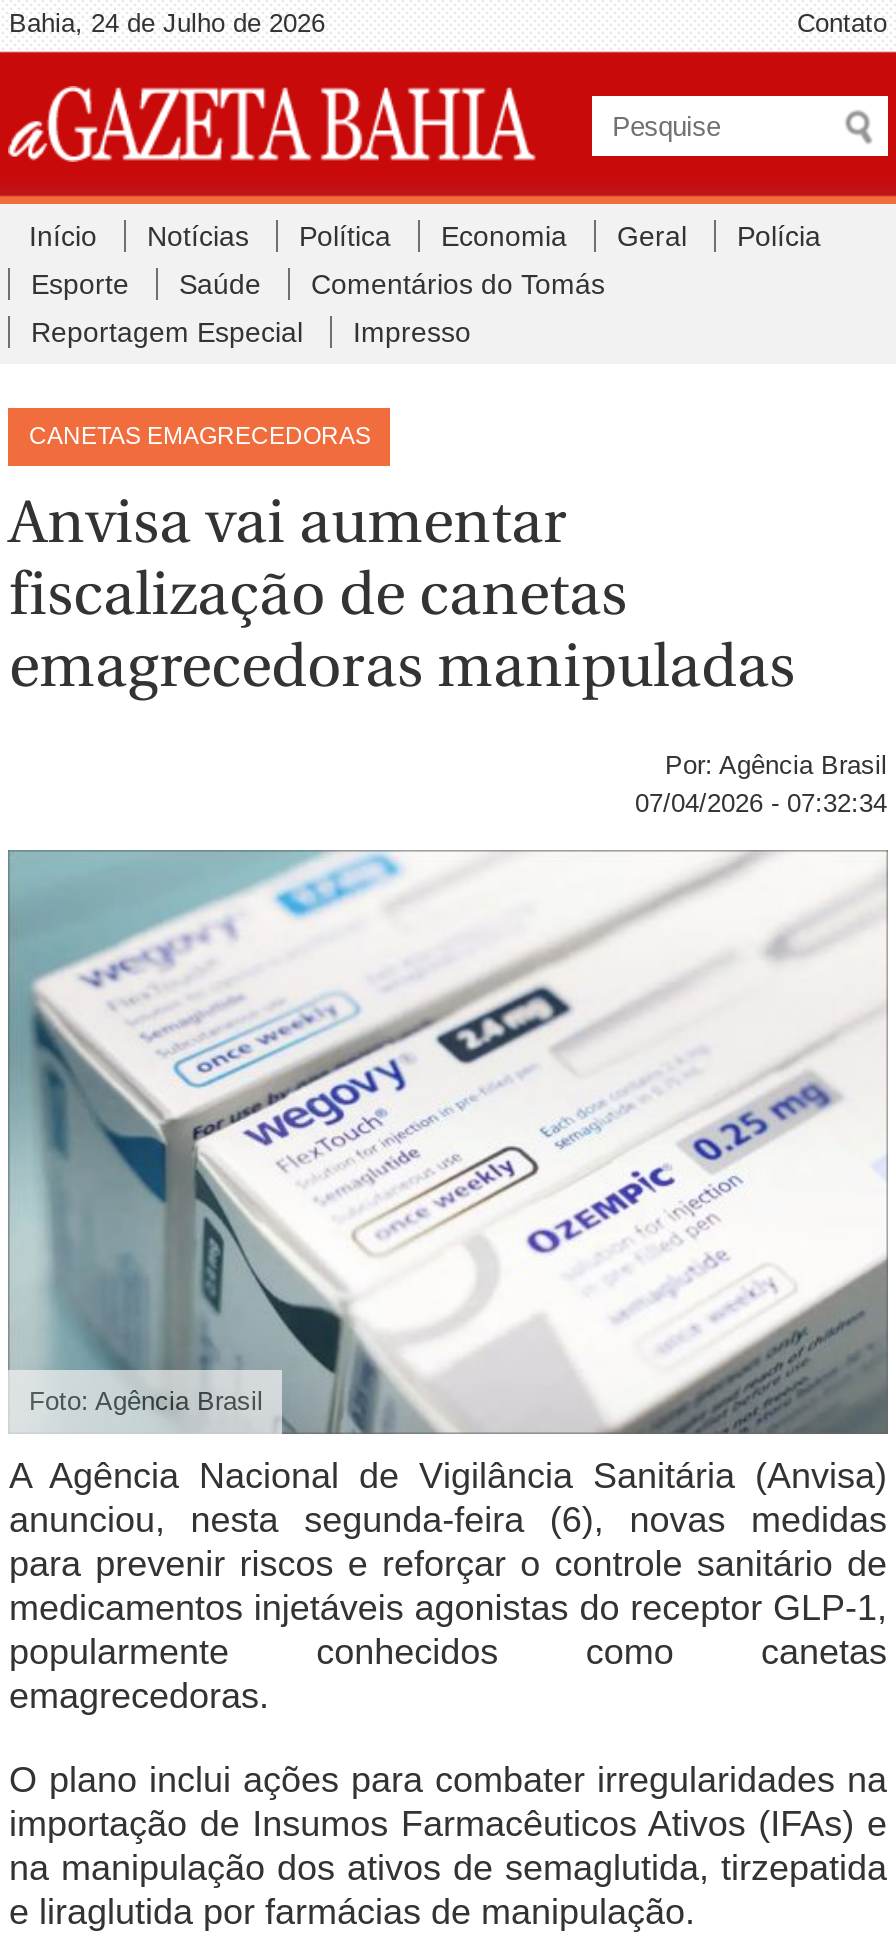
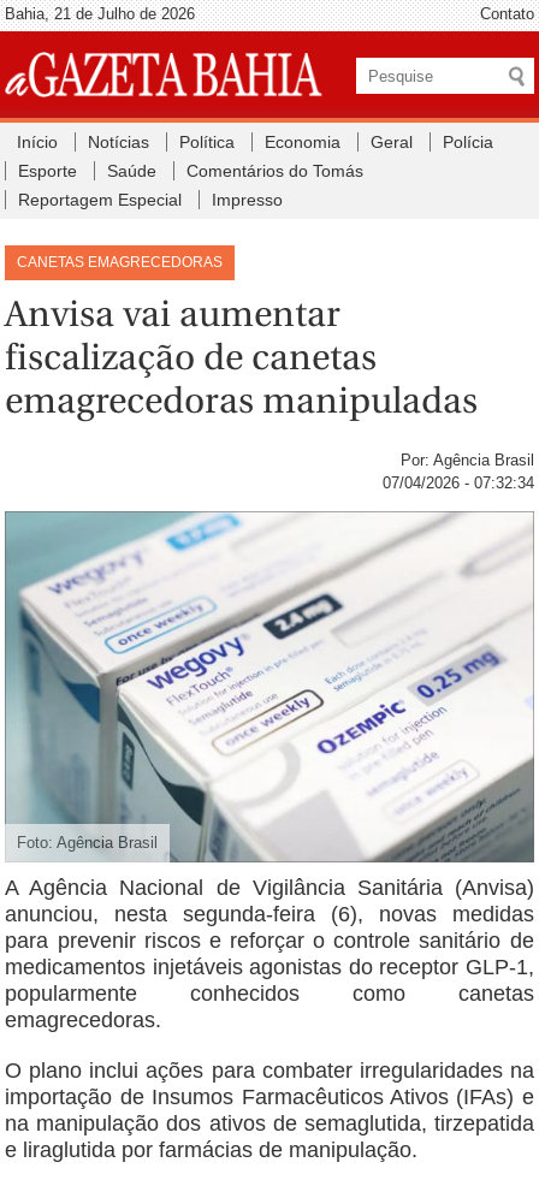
[9,8,325,38] Bahia, 24 de Julho de 2026 -> [5,5,196,23] Bahia, 21 de Julho de 2026

